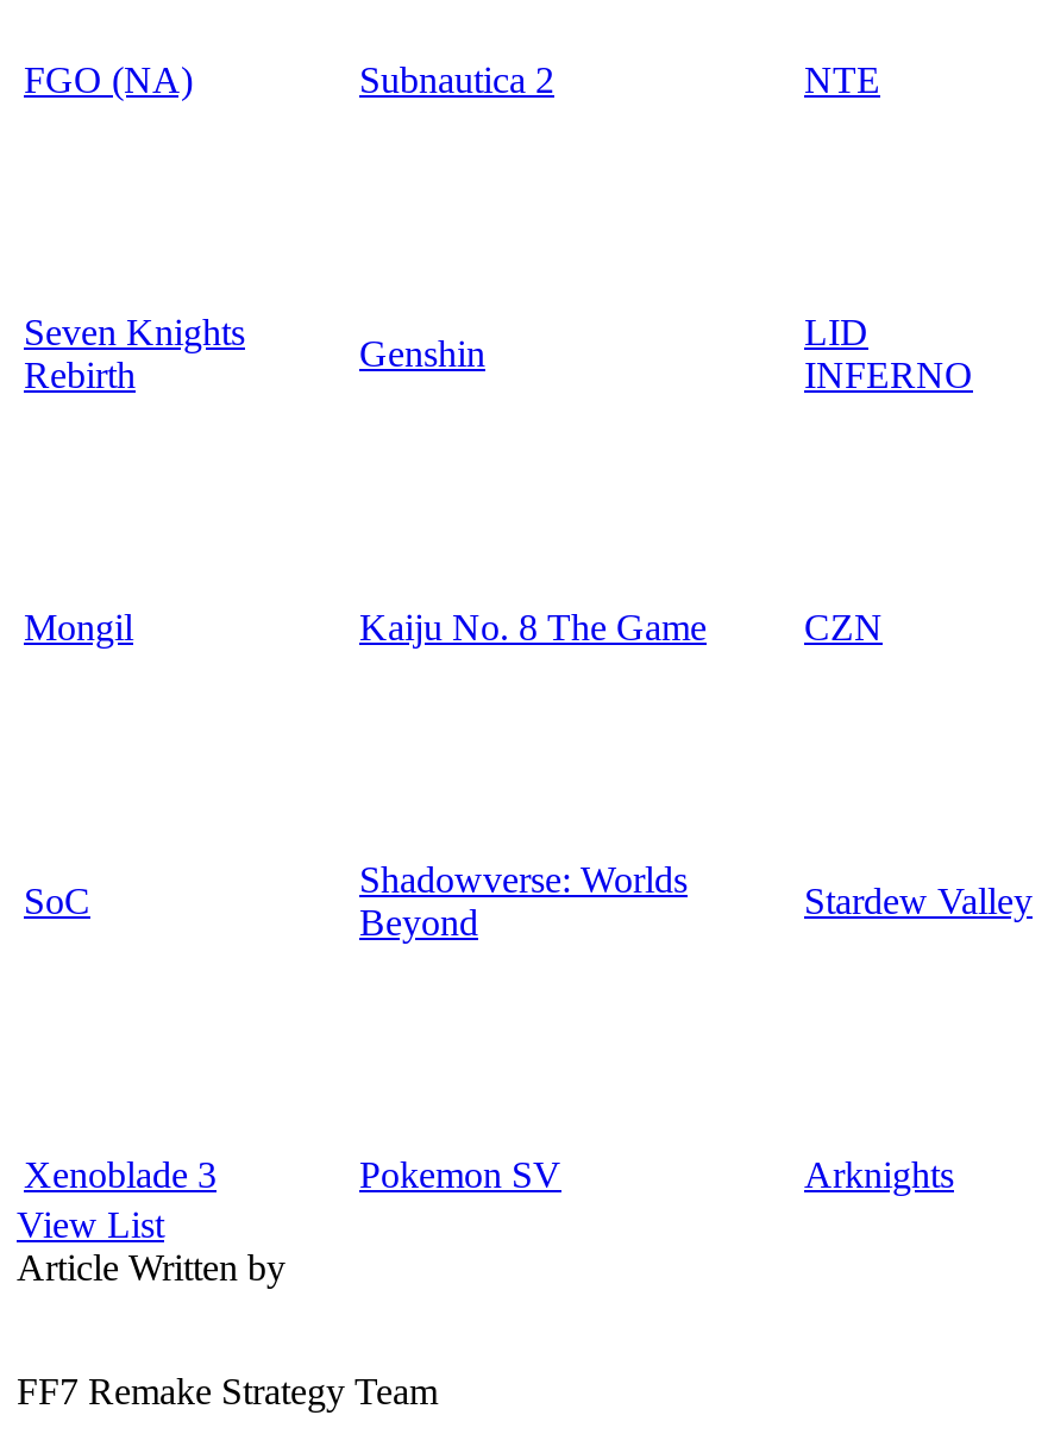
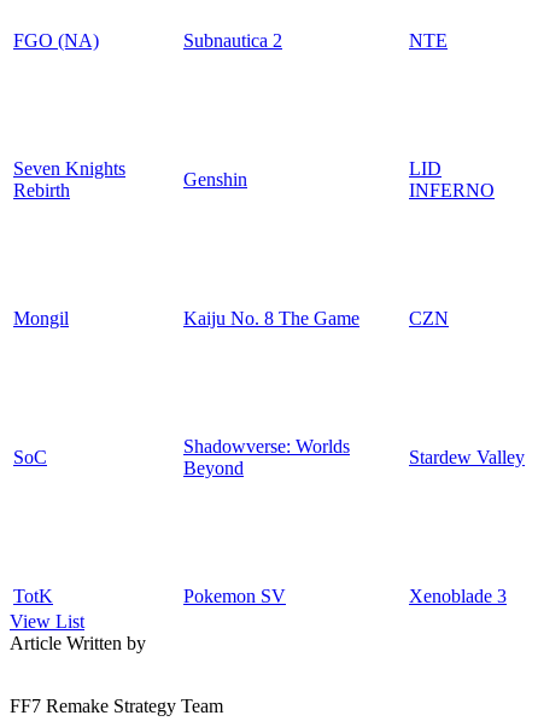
[24,1154,216,1195] Xenoblade 3 -> [13,586,53,606] TotK
[804,1154,954,1195] Arknights -> [409,586,507,606] Xenoblade 3

